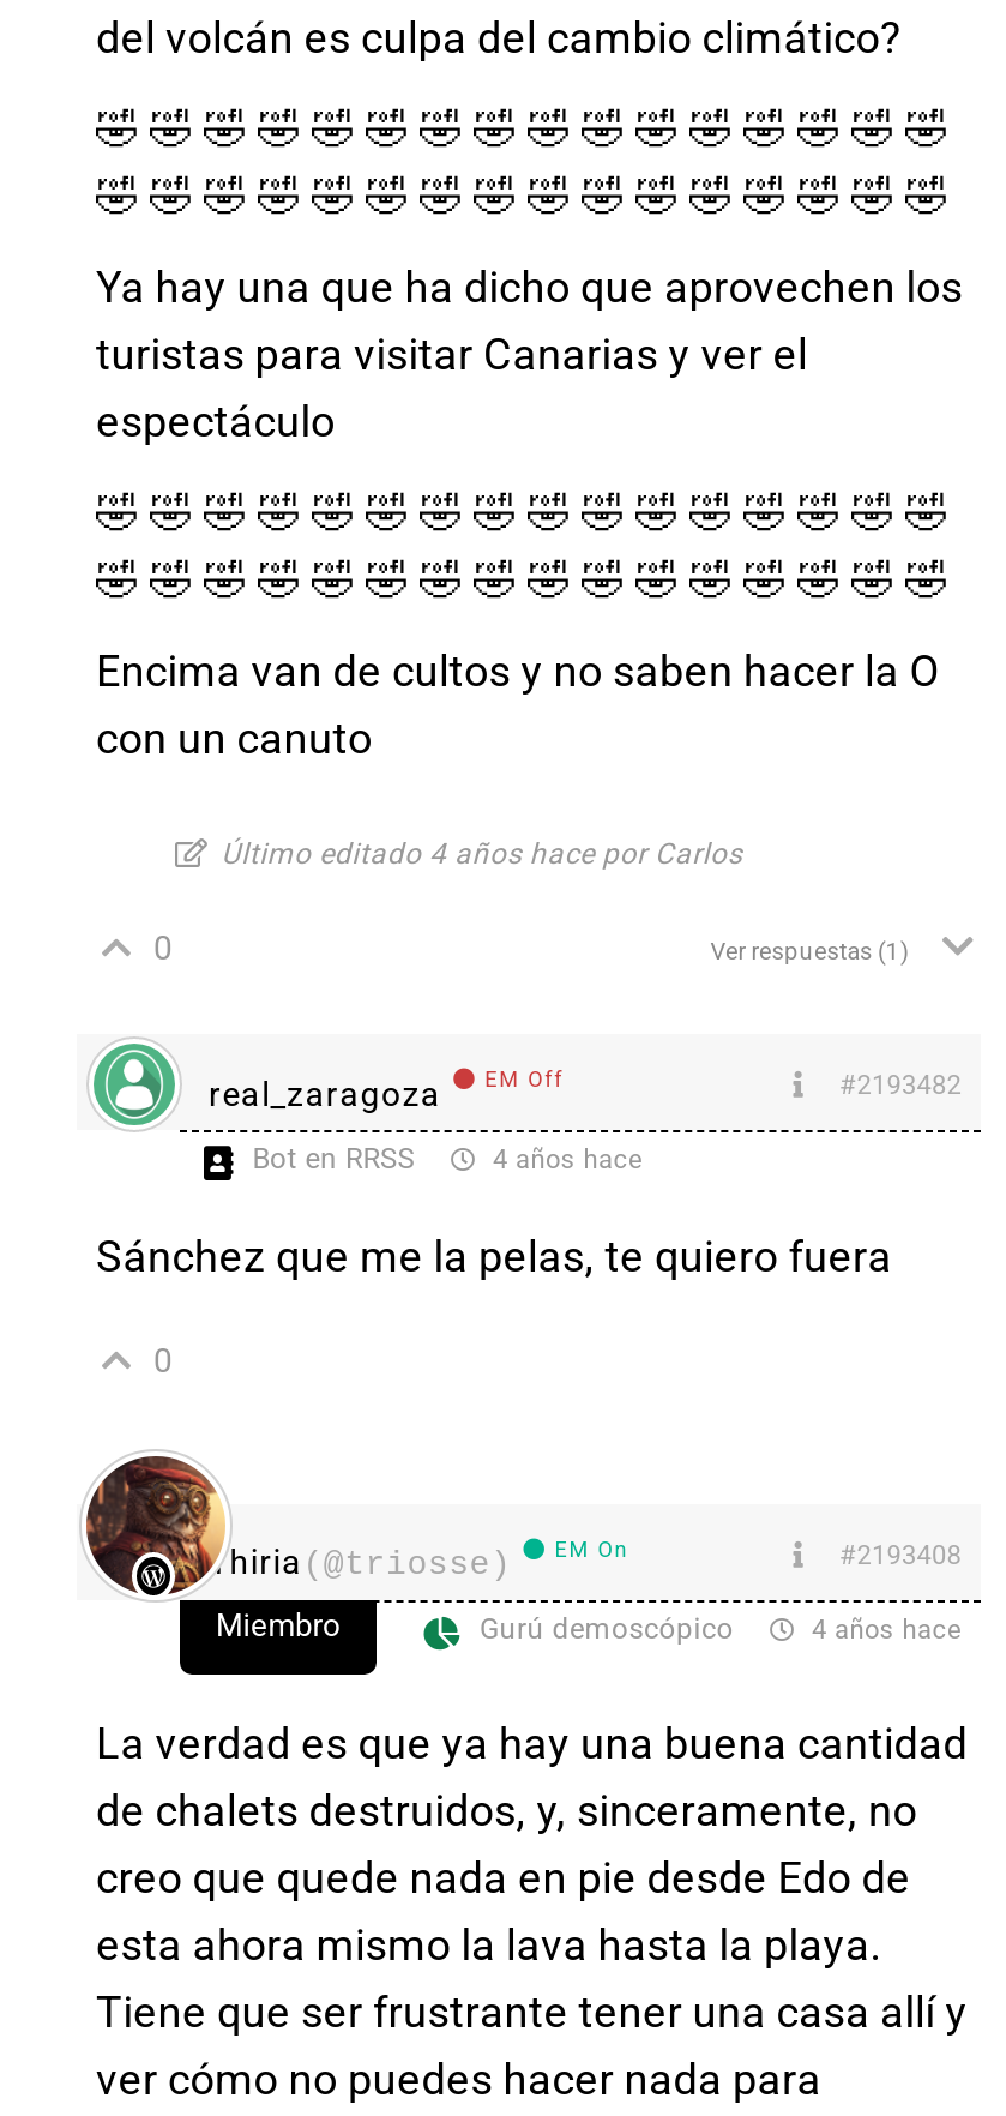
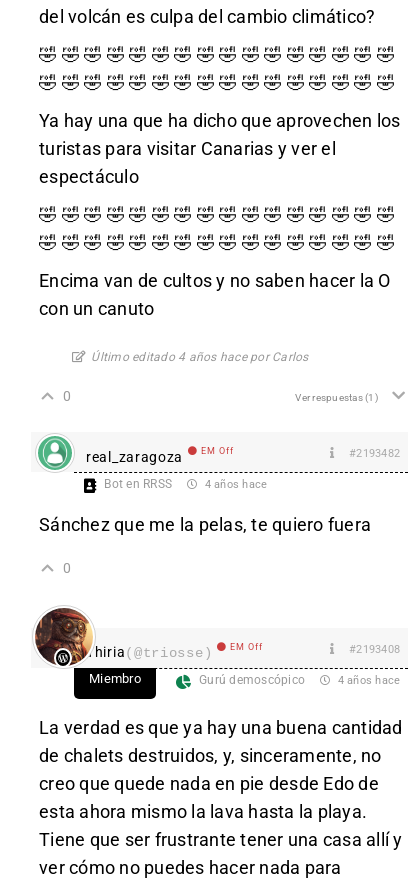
[554,1537,629,1561] EM On -> [230,641,263,651] EM Off

